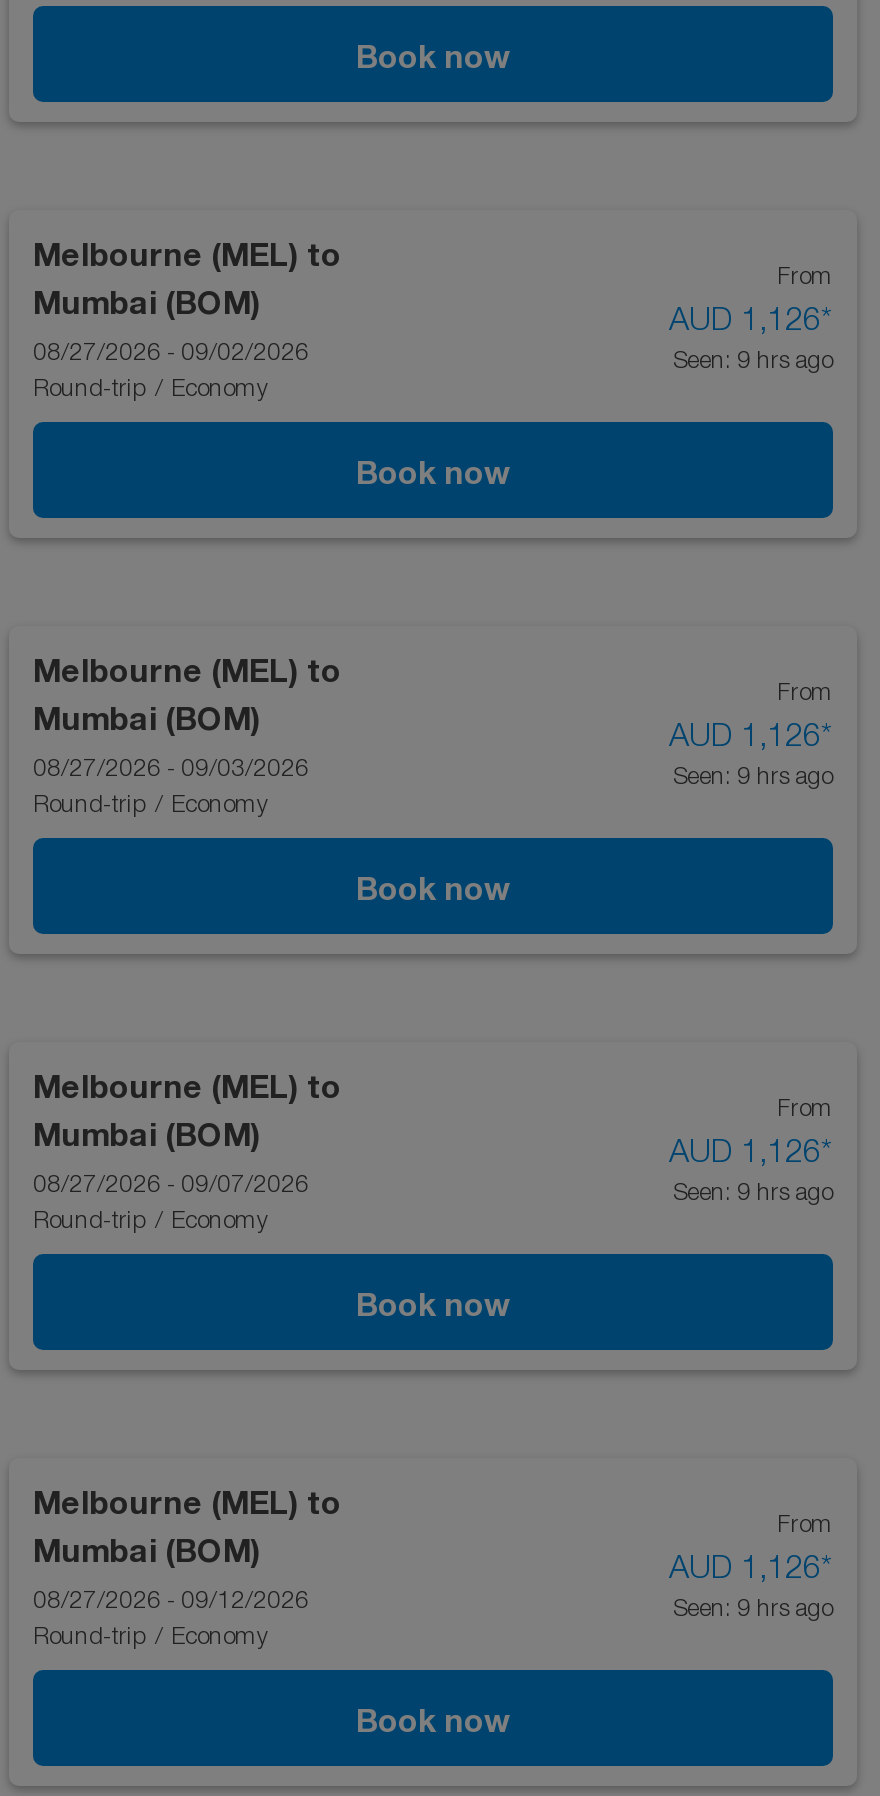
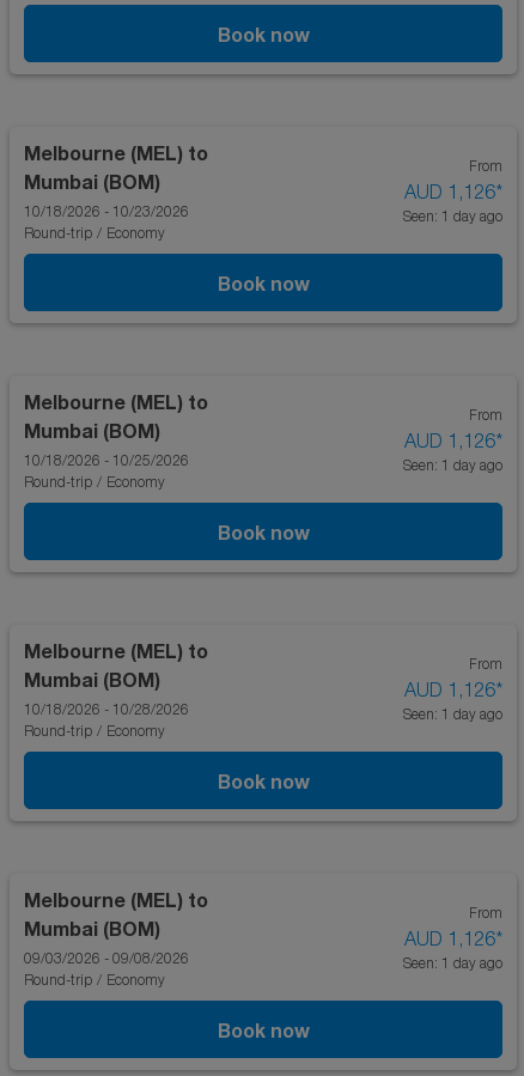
[33,336,309,366] 08/27/2026 - 09/02/2026 -> [24,202,189,220] 10/18/2026 - 10/23/2026
[673,344,833,374] Seen: 9 hrs ago -> [403,207,502,225] Seen: 1 day ago
[33,752,309,782] 08/27/2026 - 09/03/2026 -> [24,451,189,469] 10/18/2026 - 10/25/2026
[673,760,833,790] Seen: 9 hrs ago -> [403,456,502,474] Seen: 1 day ago
[33,1168,309,1198] 08/27/2026 - 09/07/2026 -> [24,700,189,718] 10/18/2026 - 10/28/2026
[673,1176,833,1206] Seen: 9 hrs ago -> [403,705,502,723] Seen: 1 day ago
[33,1584,309,1614] 08/27/2026 - 09/12/2026 -> [24,949,189,967] 09/03/2026 - 09/08/2026
[673,1592,833,1622] Seen: 9 hrs ago -> [403,954,502,972] Seen: 1 day ago

